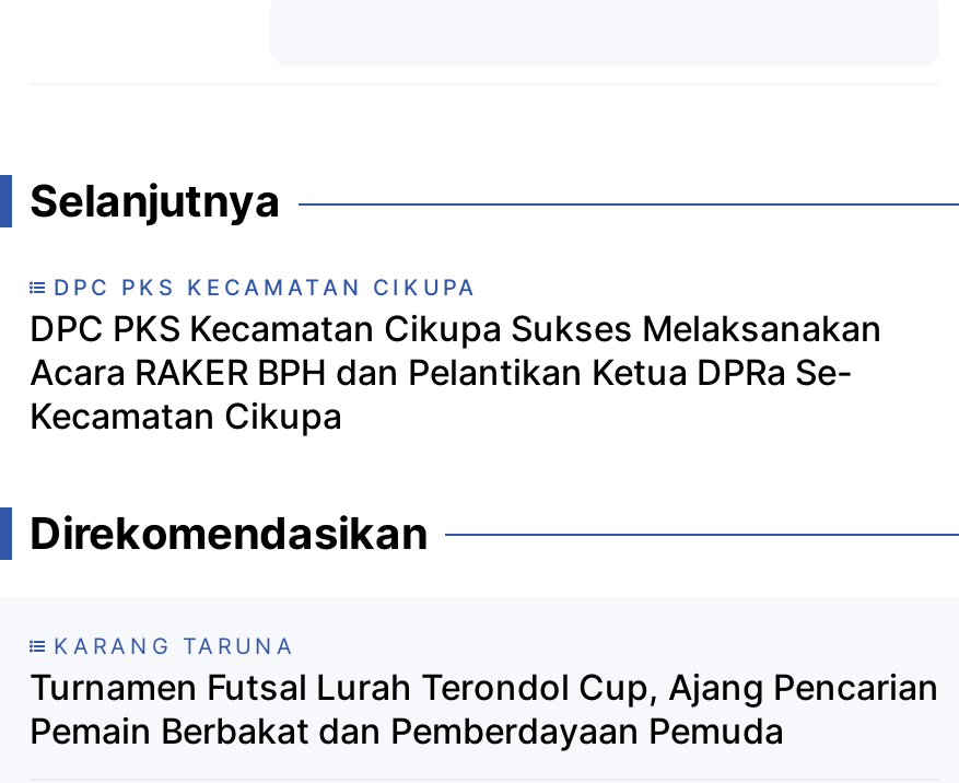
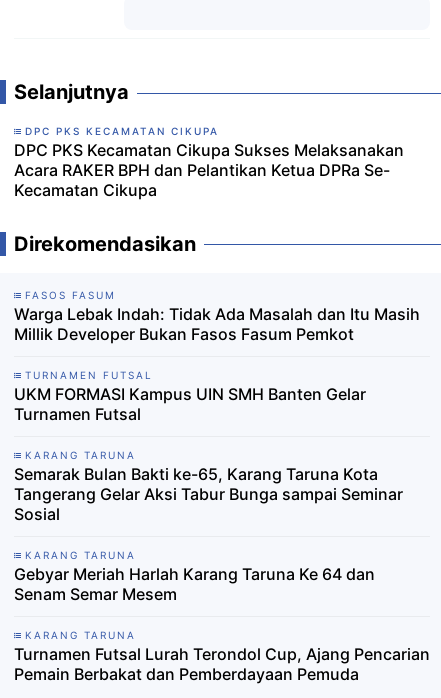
none -> [14,289,420,604] FASOS FASUM | Warga Lebak Indah: Tidak Ada Masalah dan Itu Masih | Millik Developer Bukan Fasos Fasum Pemkot | TURNAMEN FUTSAL | UKM FORMASI Kampus UIN SMH Banten Gelar | Turnamen Futsal | KARANG TARUNA | Semarak Bulan Bakti ke-65, Karang Taruna Kota | Tangerang Gelar Aksi Tabur Bunga sampai Seminar | Sosial | KARANG TARUNA | Gebyar Meriah Harlah Karang Taruna Ke 64 dan | Senam Semar Mesem

